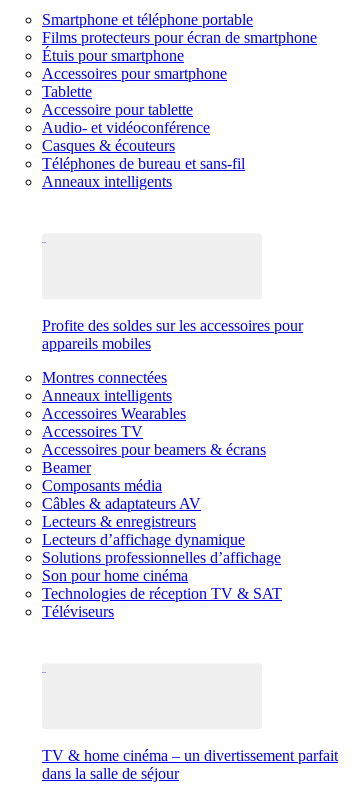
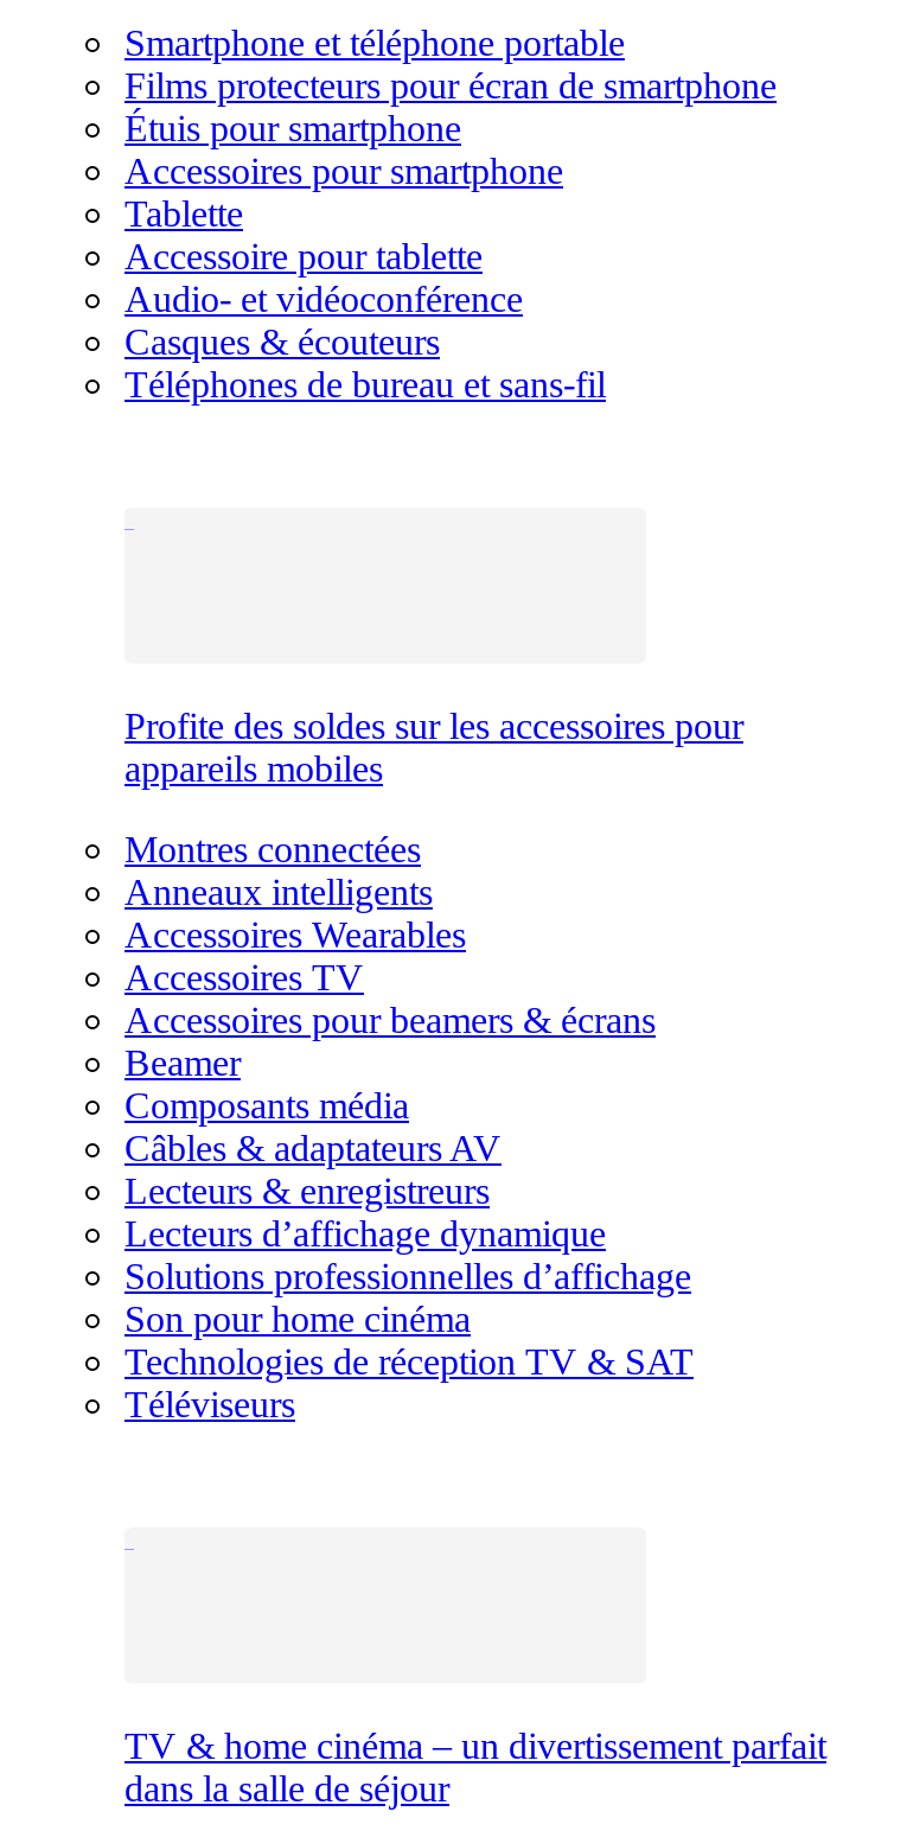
[42,173,172,190] Anneaux intelligents -> none

